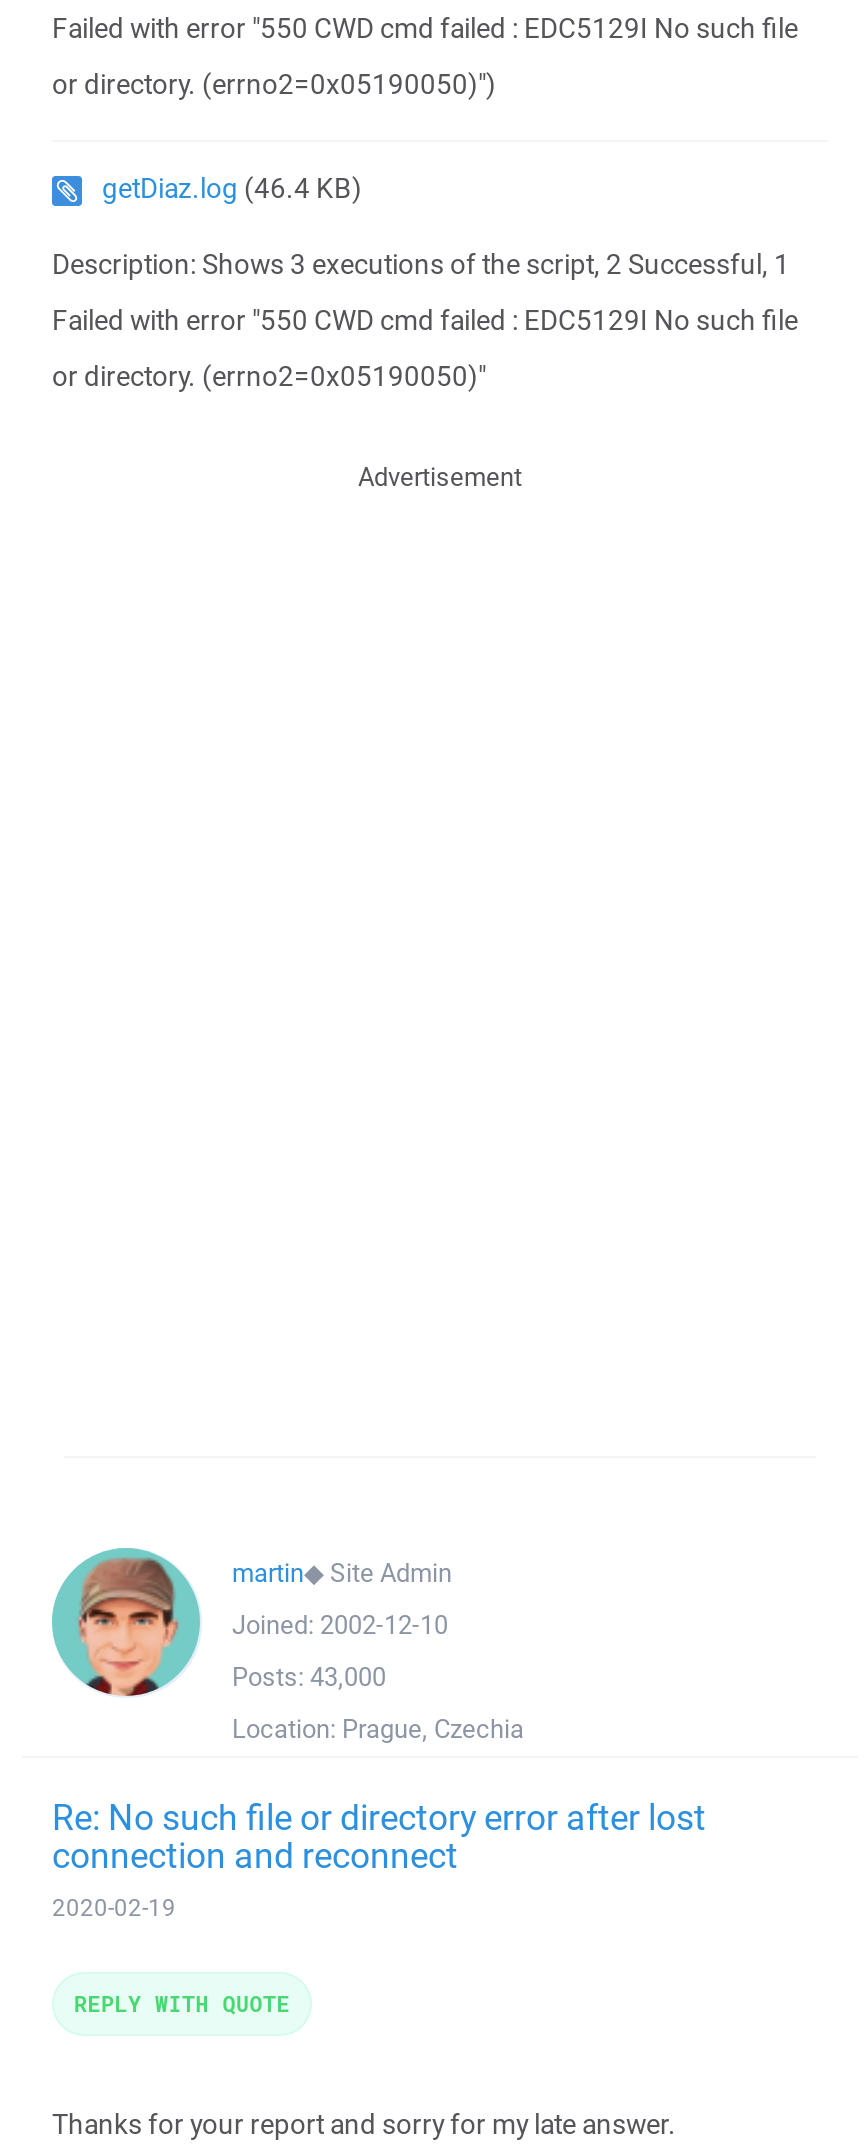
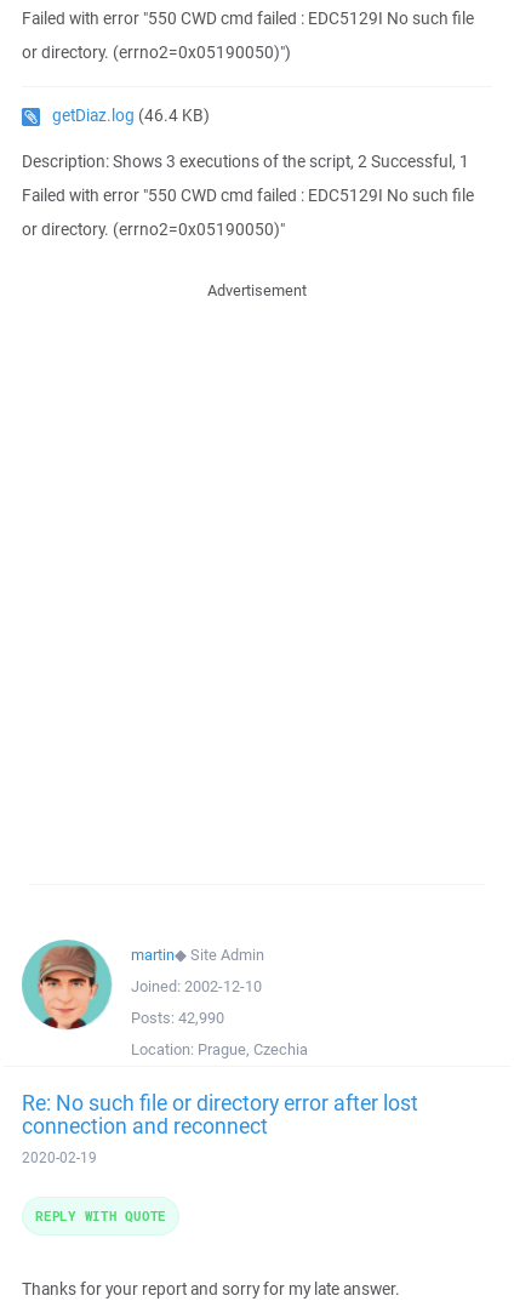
[232,1660,386,1694] Posts: 43,000 -> [131,1008,224,1028] Posts: 42,990

